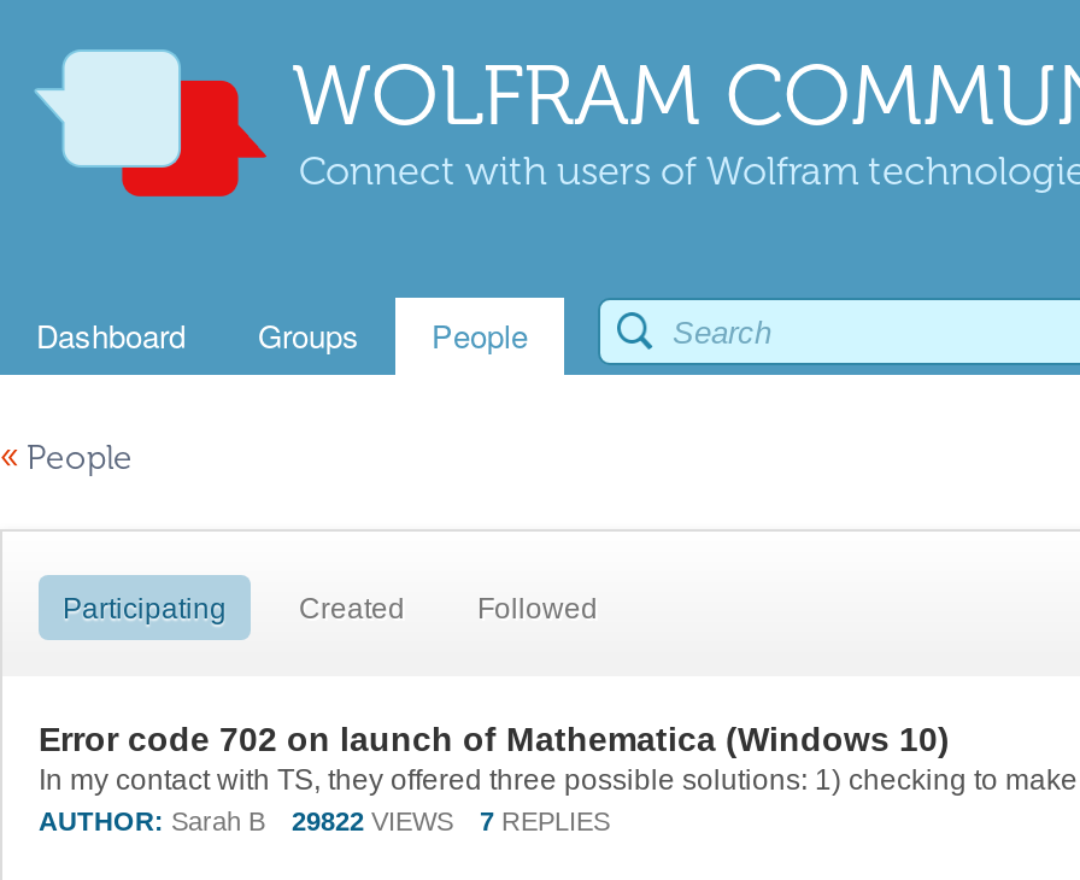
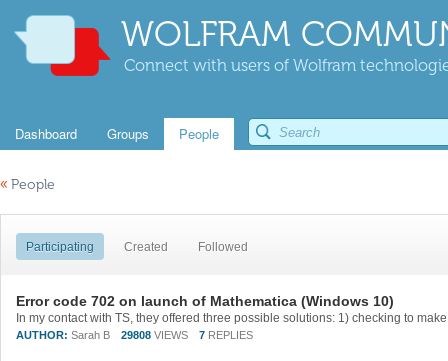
[39,806,610,835] AUTHOR: Sarah B 29822 VIEWS 7 REPLIES -> [16,329,253,341] AUTHOR: Sarah B 29808 VIEWS 7 REPLIES

